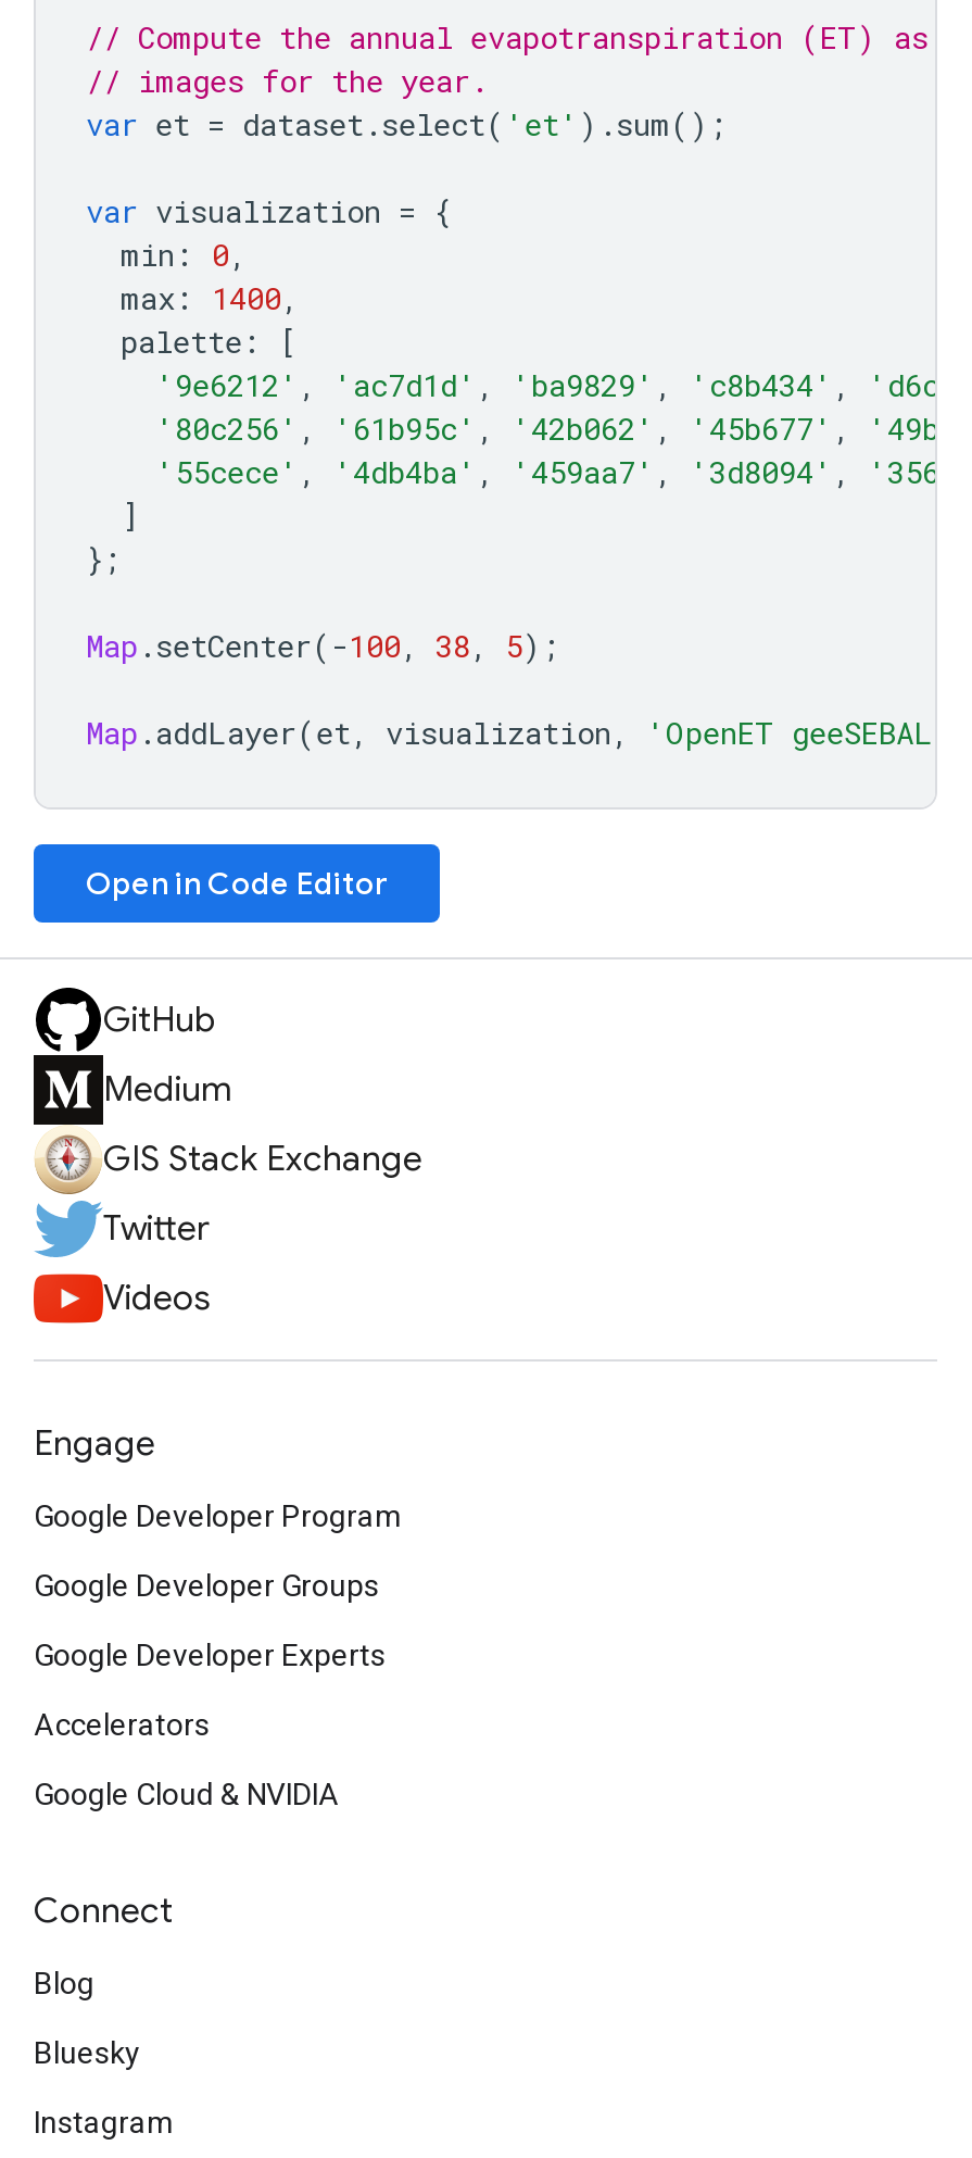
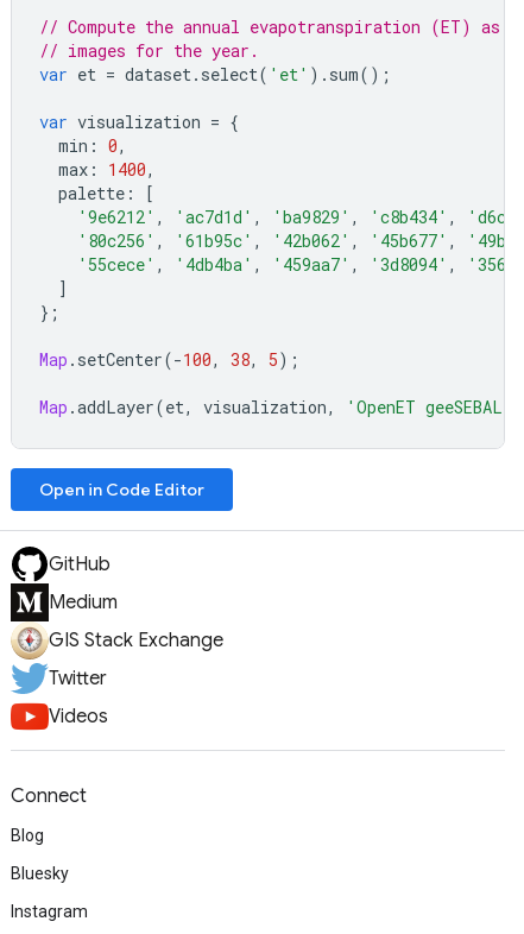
[34,1422,403,1811] Engage | Google Developer Program | Google Developer Groups | Google Developer Experts | Accelerators | Google Cloud & NVIDIA -> none

